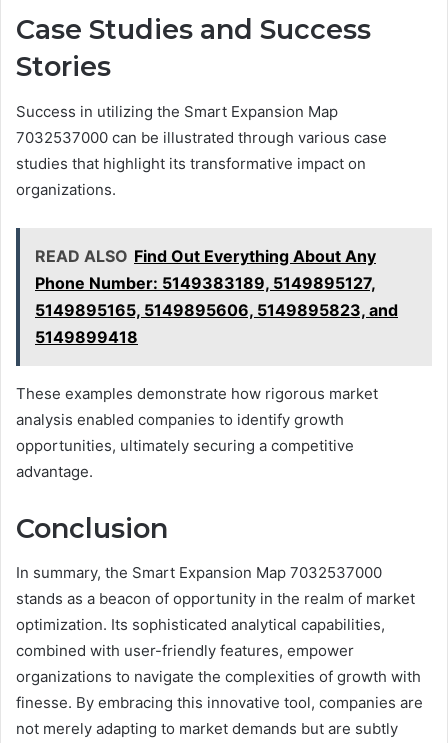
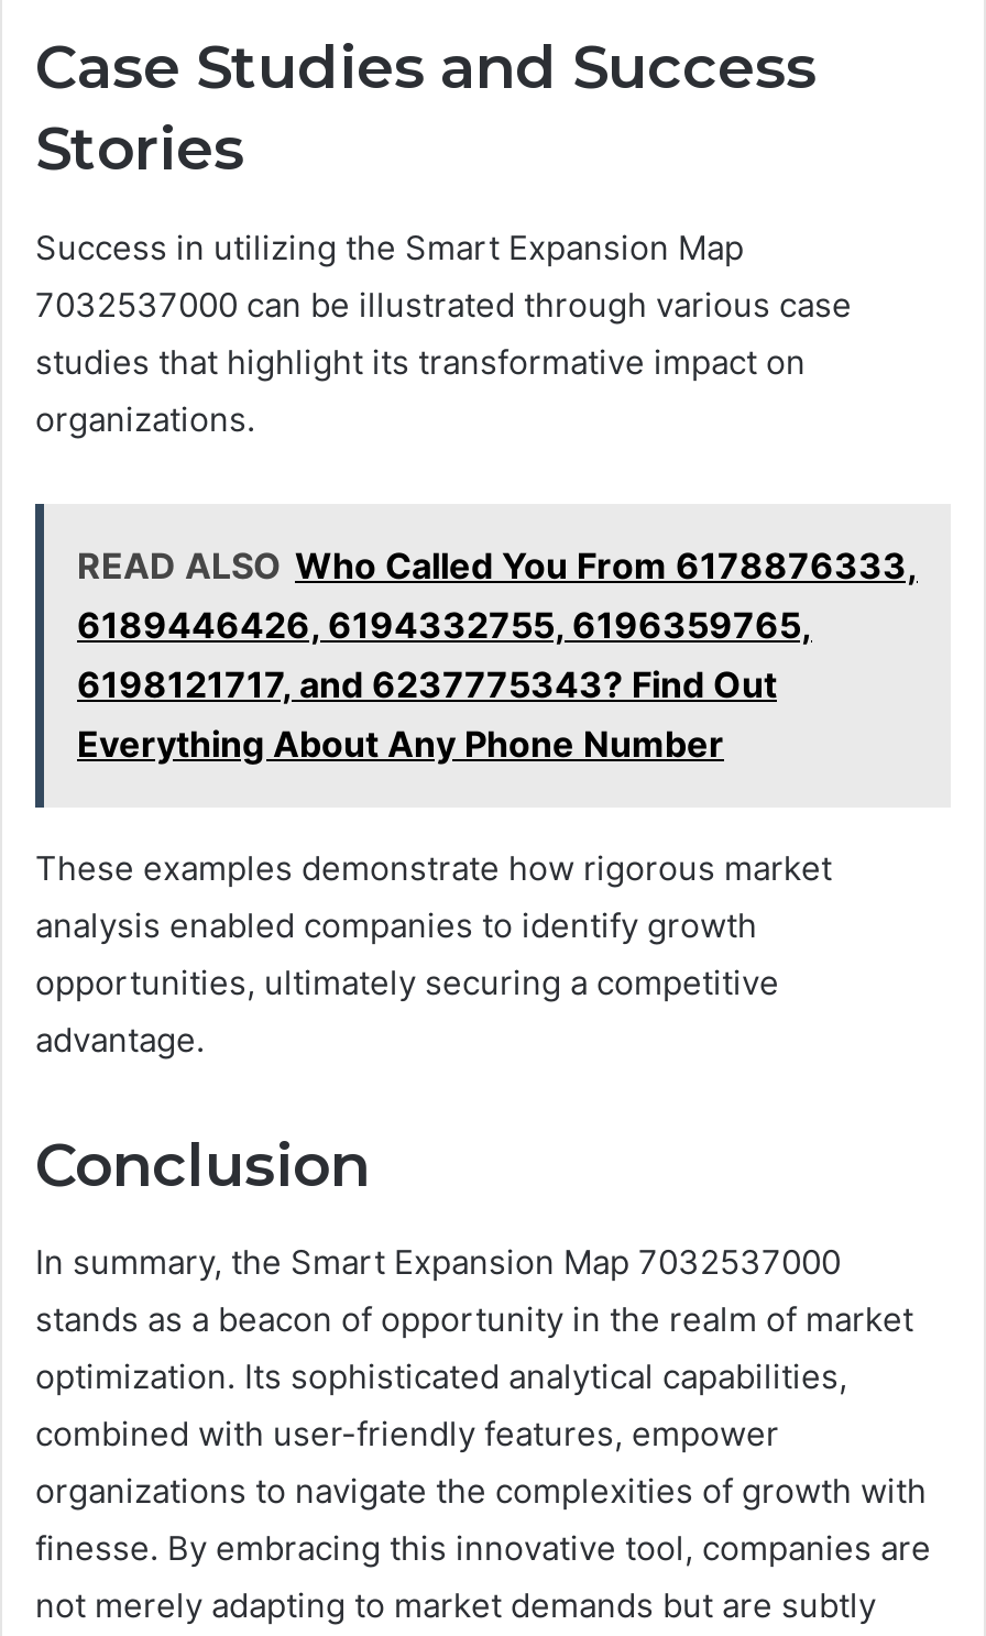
[35,245,398,346] READ ALSO Find Out Everything About Any | Phone Number: 5149383189, 5149895127, | 5149895165, 5149895606, 5149895823, and | 5149899418 -> [77,542,918,765] READ ALSO Who Called You From 6178876333, | 6189446426, 6194332755, 6196359765, | 6198121717, and 6237775343? Find Out | Everything About Any Phone Number

